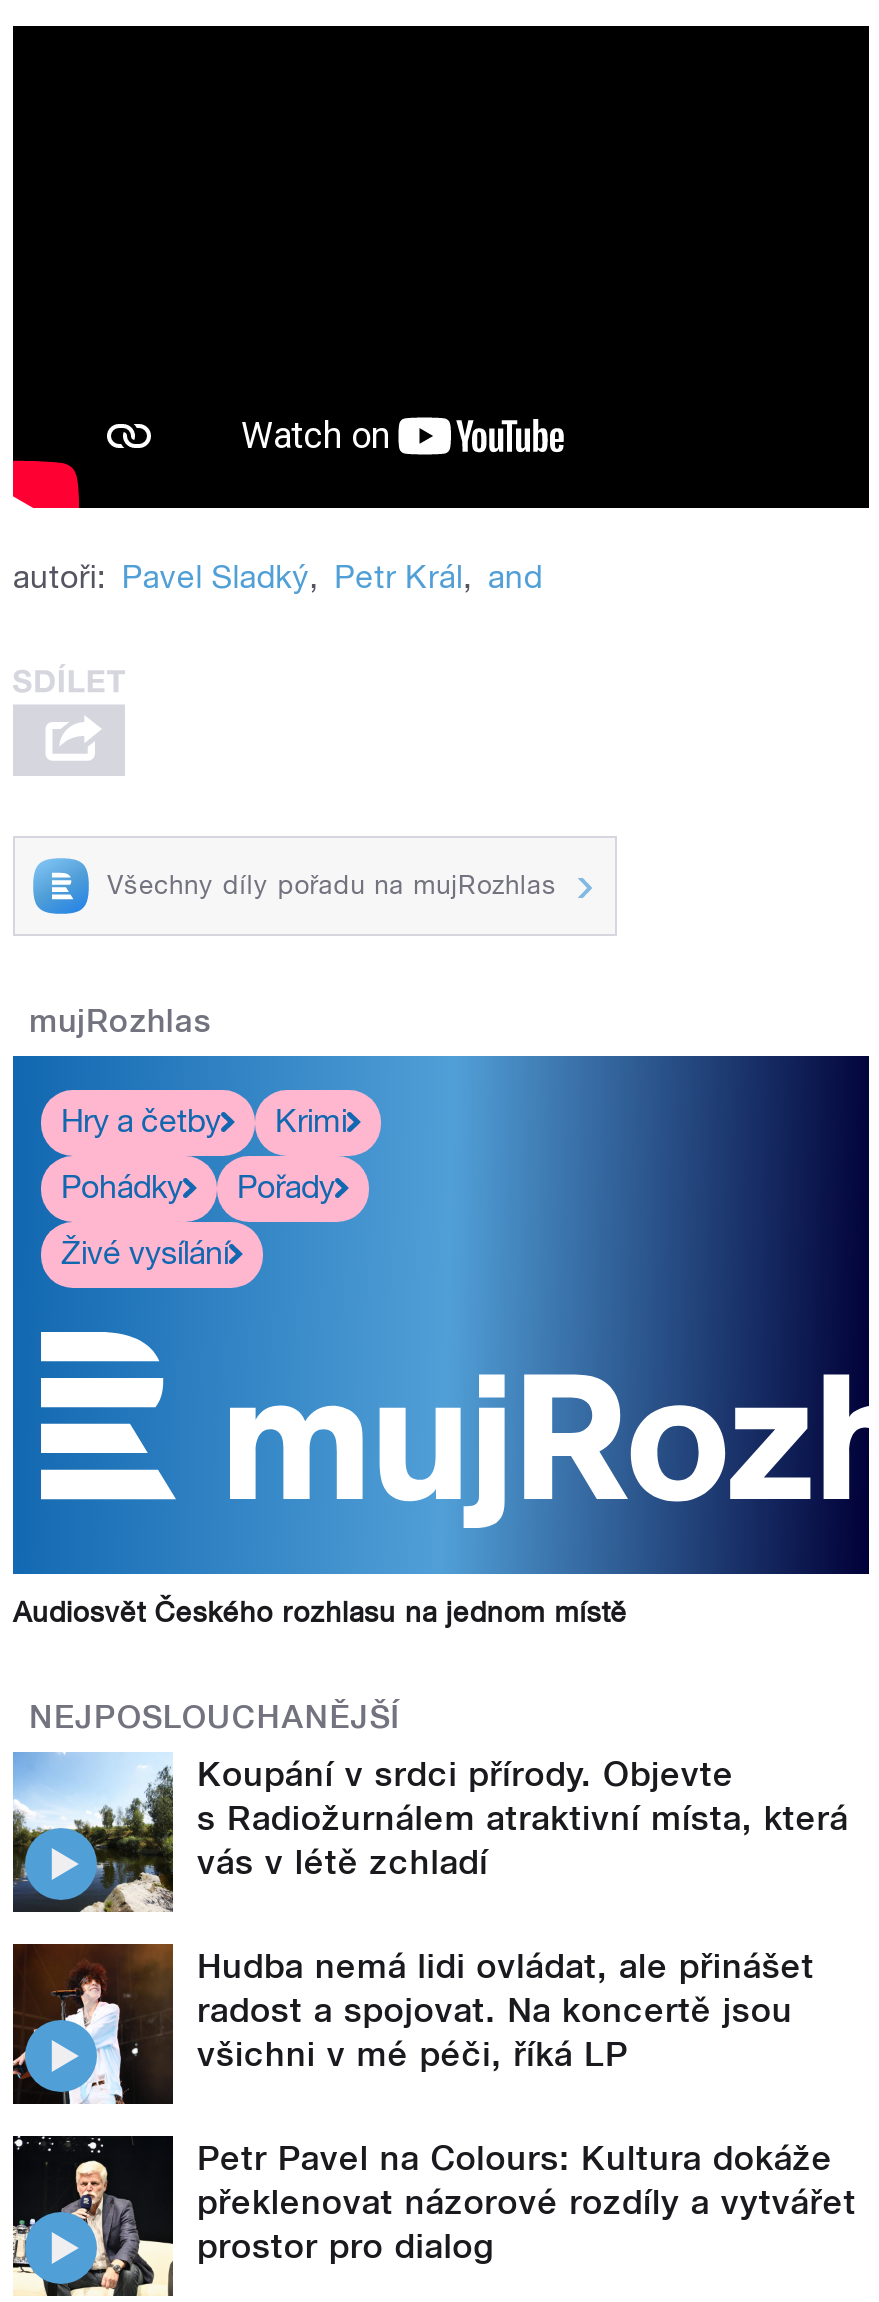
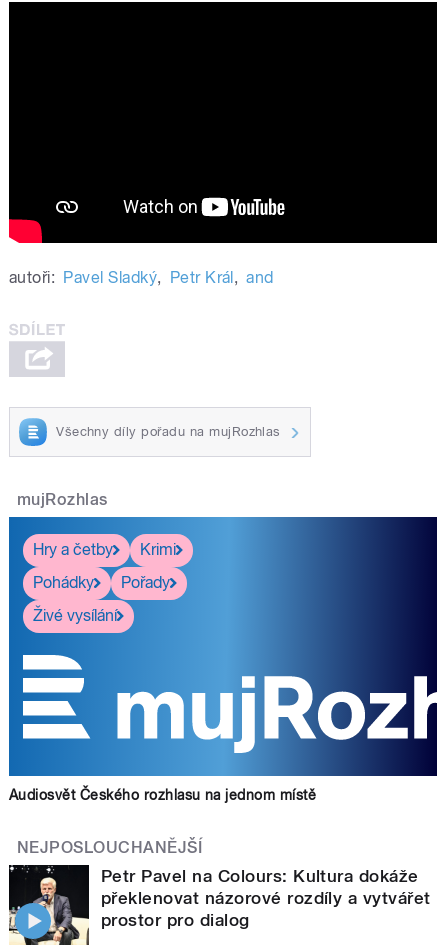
[11,1752,848,2073] [image] | Koupání v srdci přírody. Objevte | s Radiožurnálem atraktivní místa, která | vás v létě zchladí | Hudba nemá lidi ovládat, ale přinášet | radost a spojovat. Na koncertě jsou | všichni v mé péči, říká LP -> none
[11,1942,175,2106] [image] -> none

